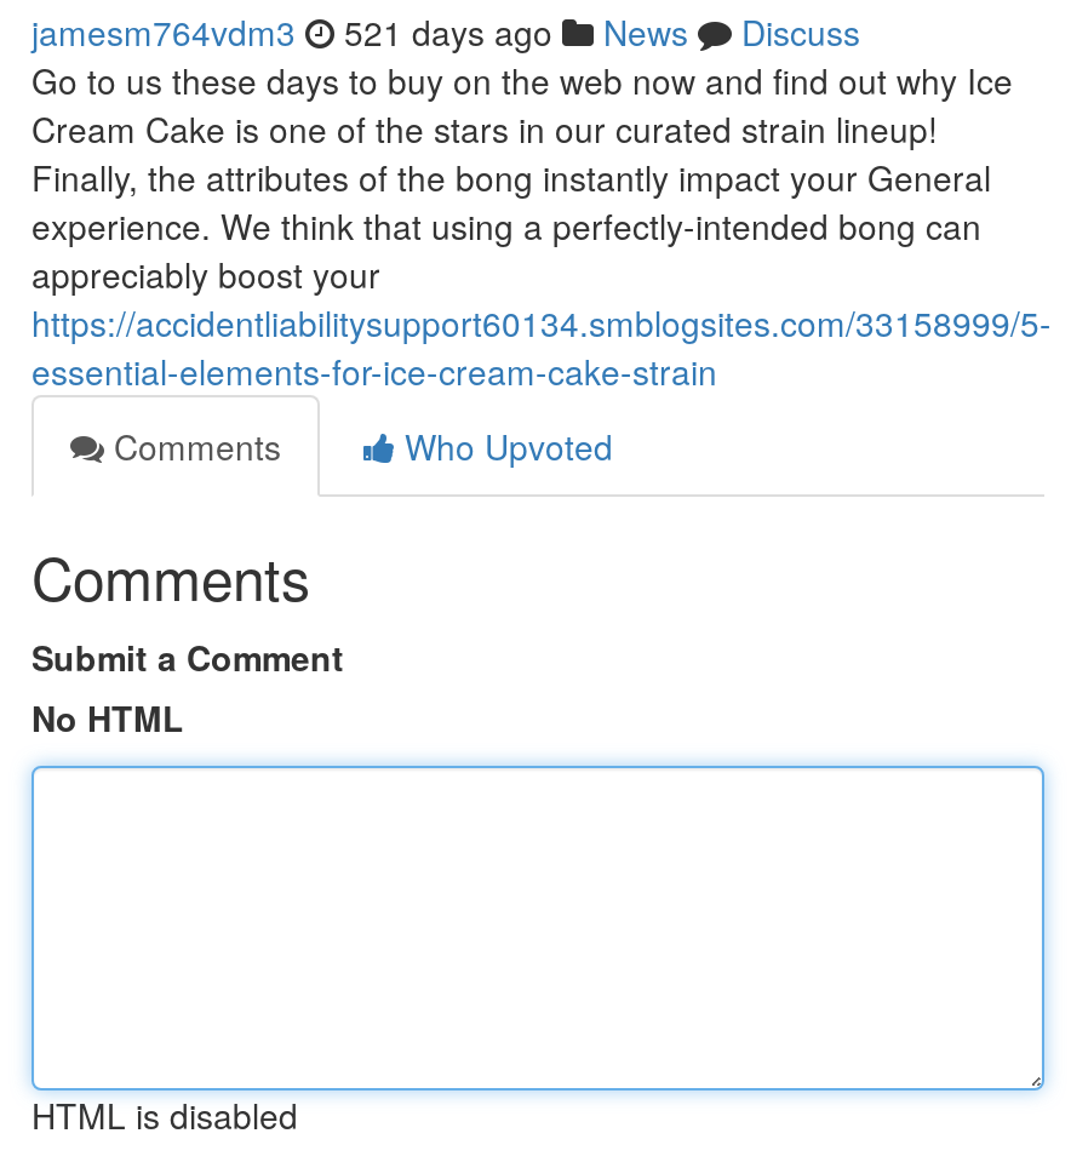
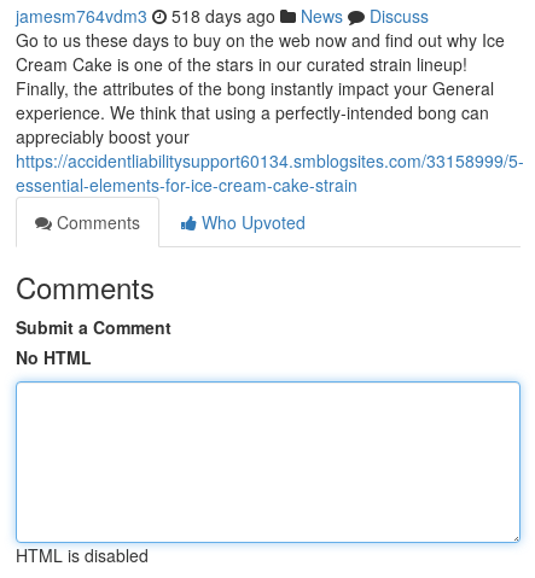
[31,7,860,56] jamesm764vdm3 521 days ago News Discuss -> [16,4,429,28] jamesm764vdm3 518 days ago News Discuss

